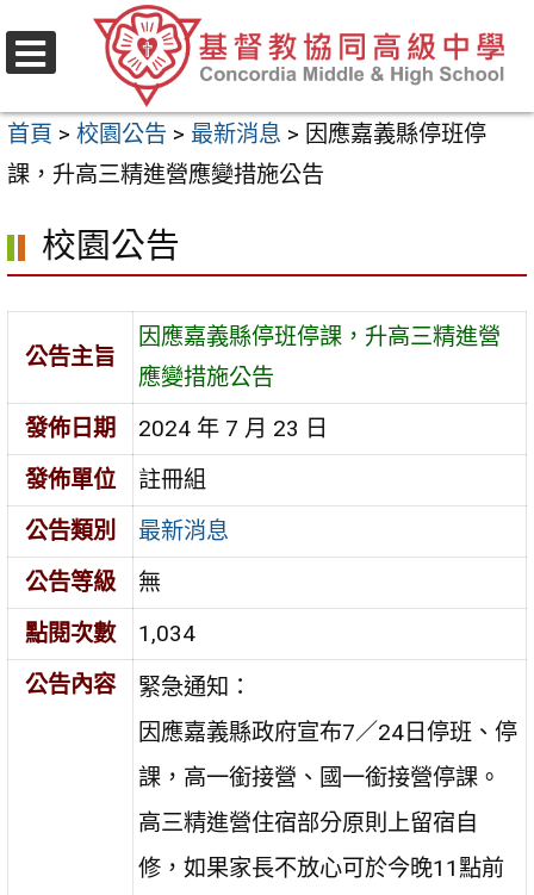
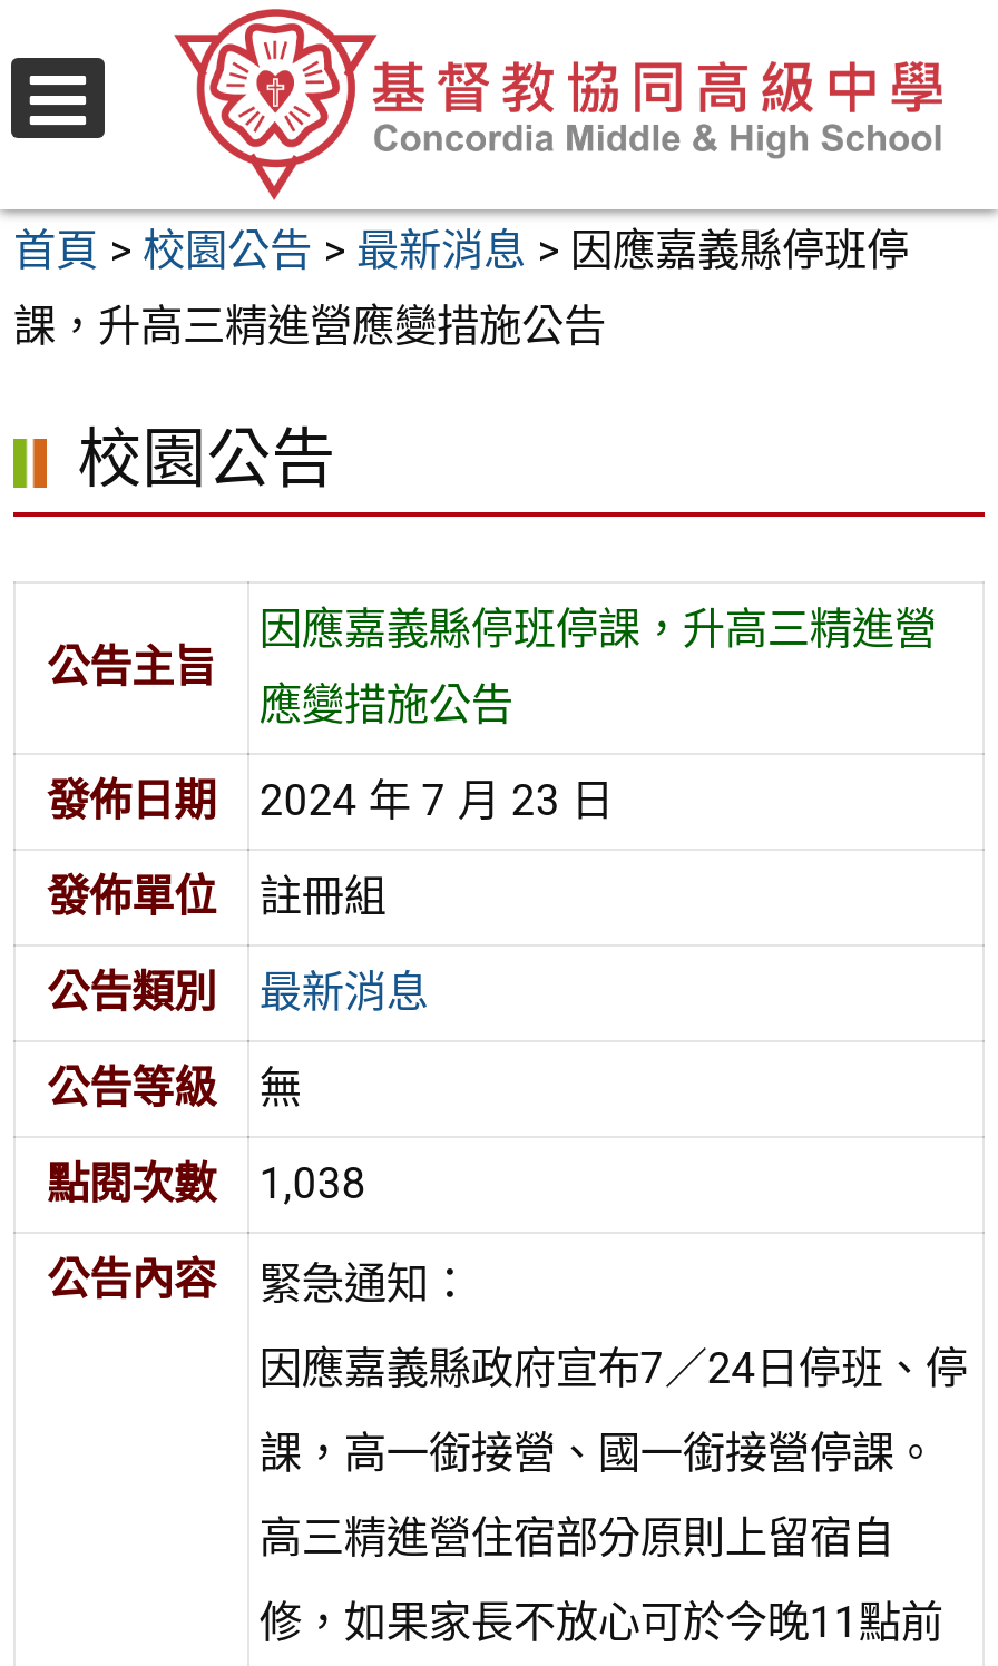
[25,620,196,647] 點閱次數 1,034 -> [47,1159,366,1210] 點閱次數 1,038

